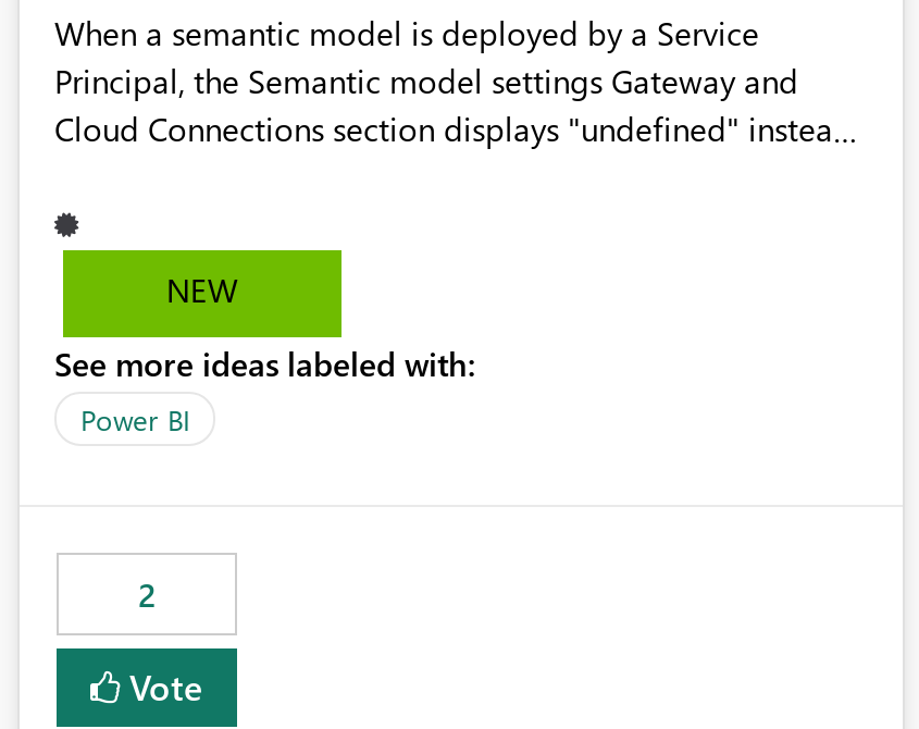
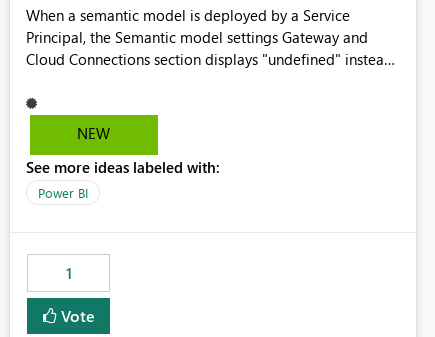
[138,573,156,617] 2 -> [65,263,71,283] 1

